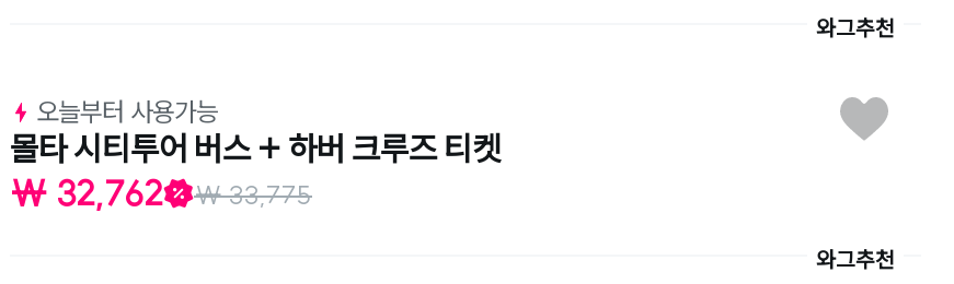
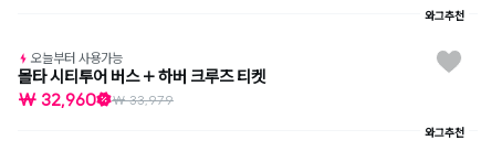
[10,171,163,215] ₩ 32,762 -> [18,88,96,110] ₩ 32,960
[194,177,312,210] ₩ 33,775 -> [112,91,174,107] ₩ 33,979

